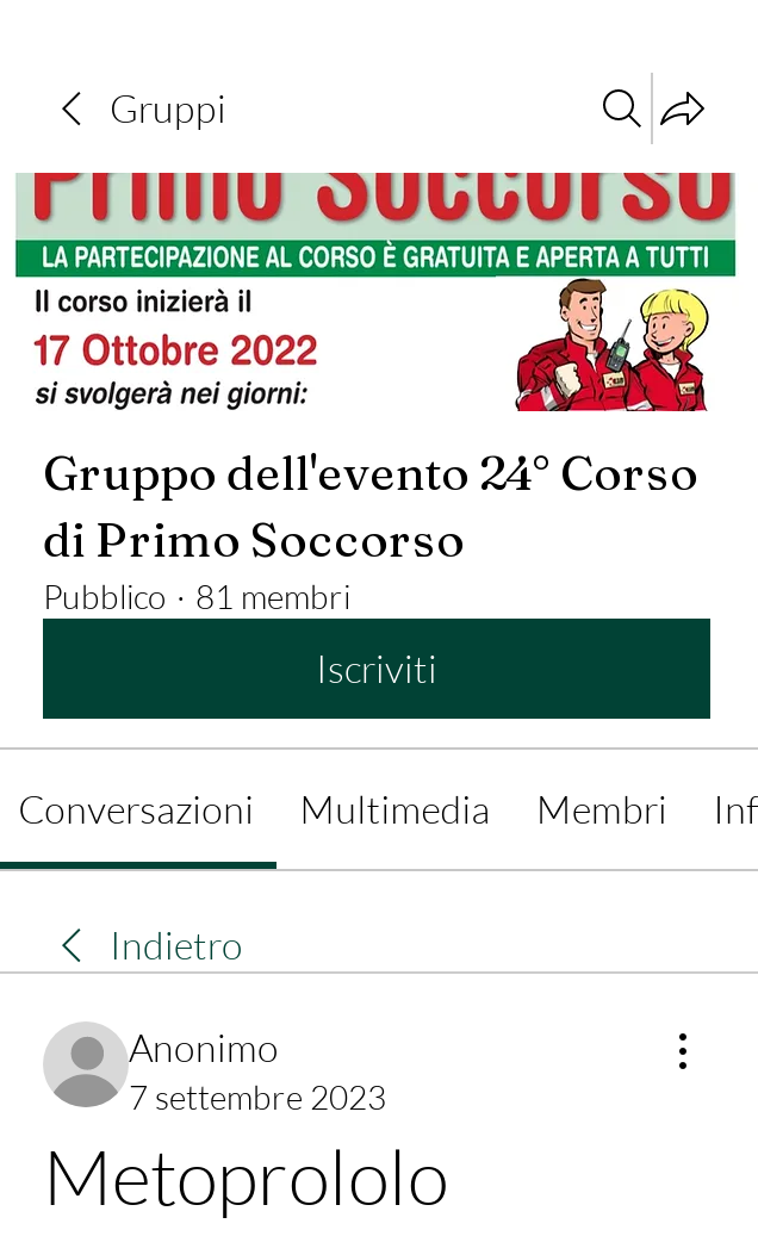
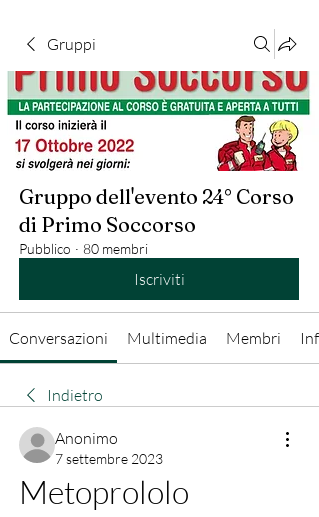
[43,576,350,616] Pubblico · 81 membri -> [19,240,148,257] Pubblico · 80 membri

